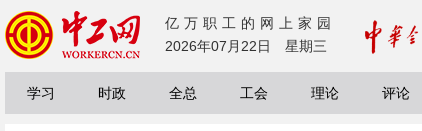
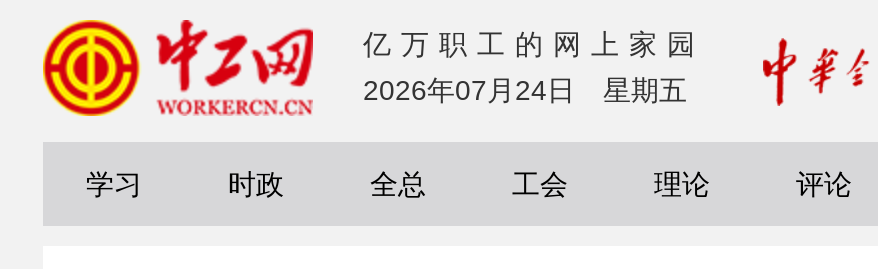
[165,38,327,54] 2026年07月22日 星期三 -> [363,74,687,106] 2026年07月24日 星期五

